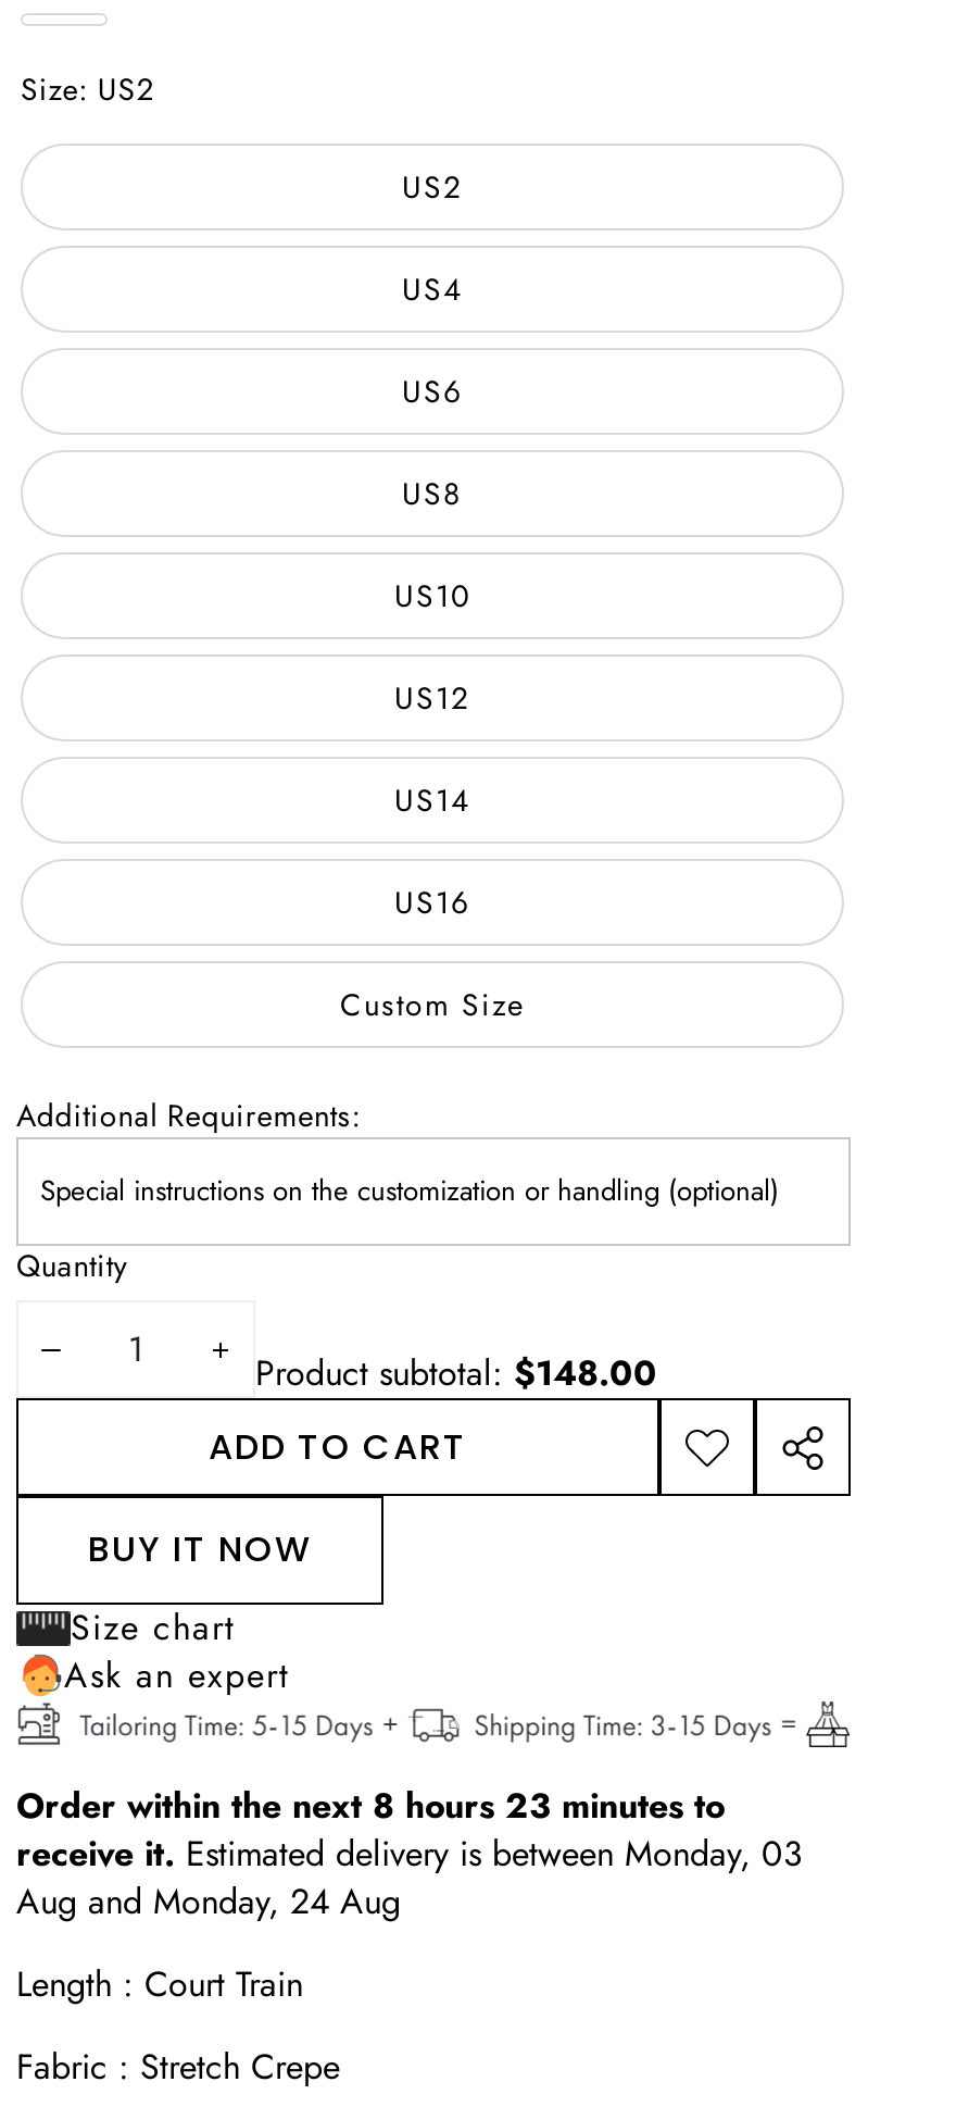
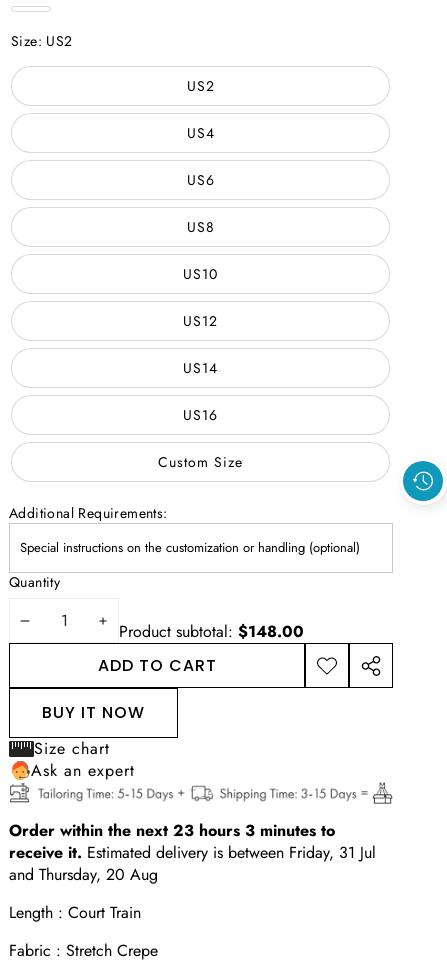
none -> [402,460,444,502] [image]
[16,1780,803,1926] Order within the next 8 hours 23 minutes to | receive it. Estimated delivery is between Monday, 03 | Aug and Monday, 24 Aug -> [9,819,376,886] Order within the next 23 hours 3 minutes to | receive it. Estimated delivery is between Friday, 31 Jul | and Thursday, 20 Aug

